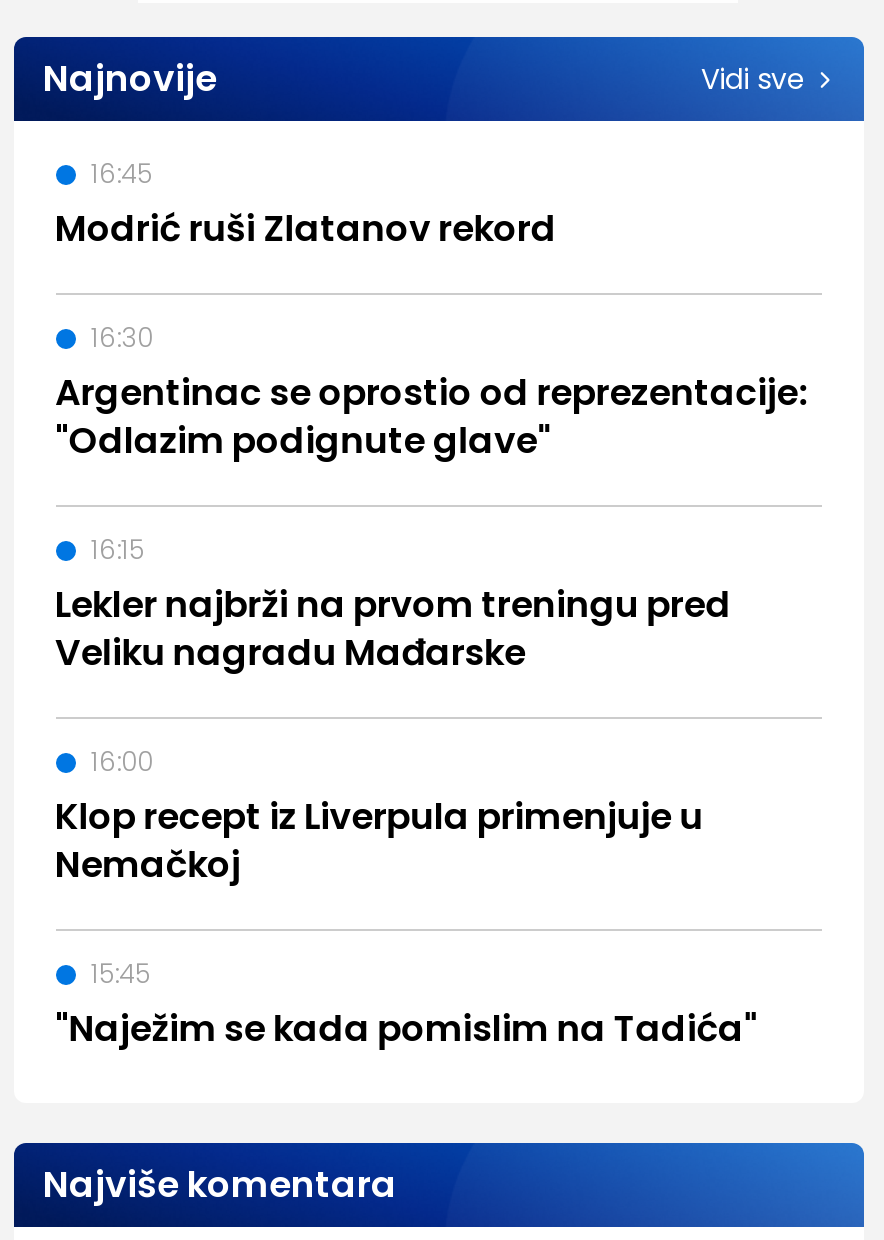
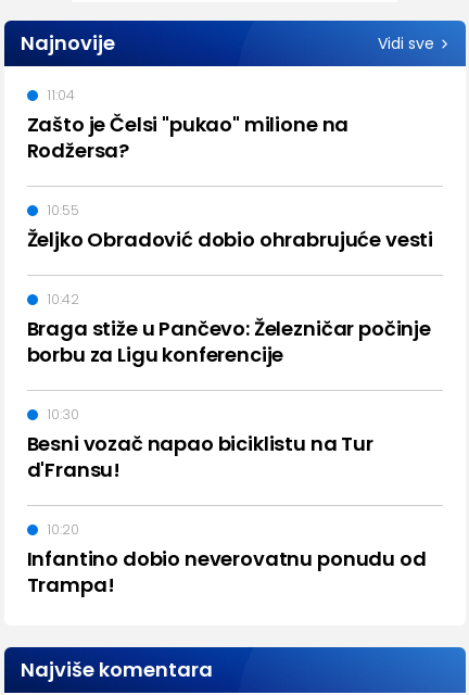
[91,156,153,194] 16:45 -> [46,84,74,105] 11:04
[55,204,556,254] Modrić ruši Zlatanov rekord -> [27,110,349,164] Zašto je Čelsi "pukao" milione na | Rodžersa?
[91,320,153,358] 16:30 -> [46,199,79,220] 10:55
[55,368,806,466] Argentinac se oprostio od reprezentacije: | "Odlazim podignute glave" -> [27,225,433,253] Željko Obradović dobio ohrabrujuće vesti
[91,532,145,570] 16:15 -> [46,288,79,309] 10:42
[55,580,731,678] Lekler najbrži na prvom treningu pred | Veliku nagradu Mađarske -> [27,314,431,368] Braga stiže u Pančevo: Železničar počinje | borbu za Ligu konferencije
[91,744,153,782] 16:00 -> [46,404,79,424] 10:30
[55,792,703,890] Klop recept iz Liverpula primenjuje u | Nemačkoj -> [27,430,373,483] Besni vozač napao biciklistu na Tur | d'Fransu!
[91,956,151,994] 15:45 -> [46,519,79,539] 10:20
[55,1004,758,1054] "Naježim se kada pomislim na Tadića" -> [27,545,426,598] Infantino dobio neverovatnu ponudu od | Trampa!

